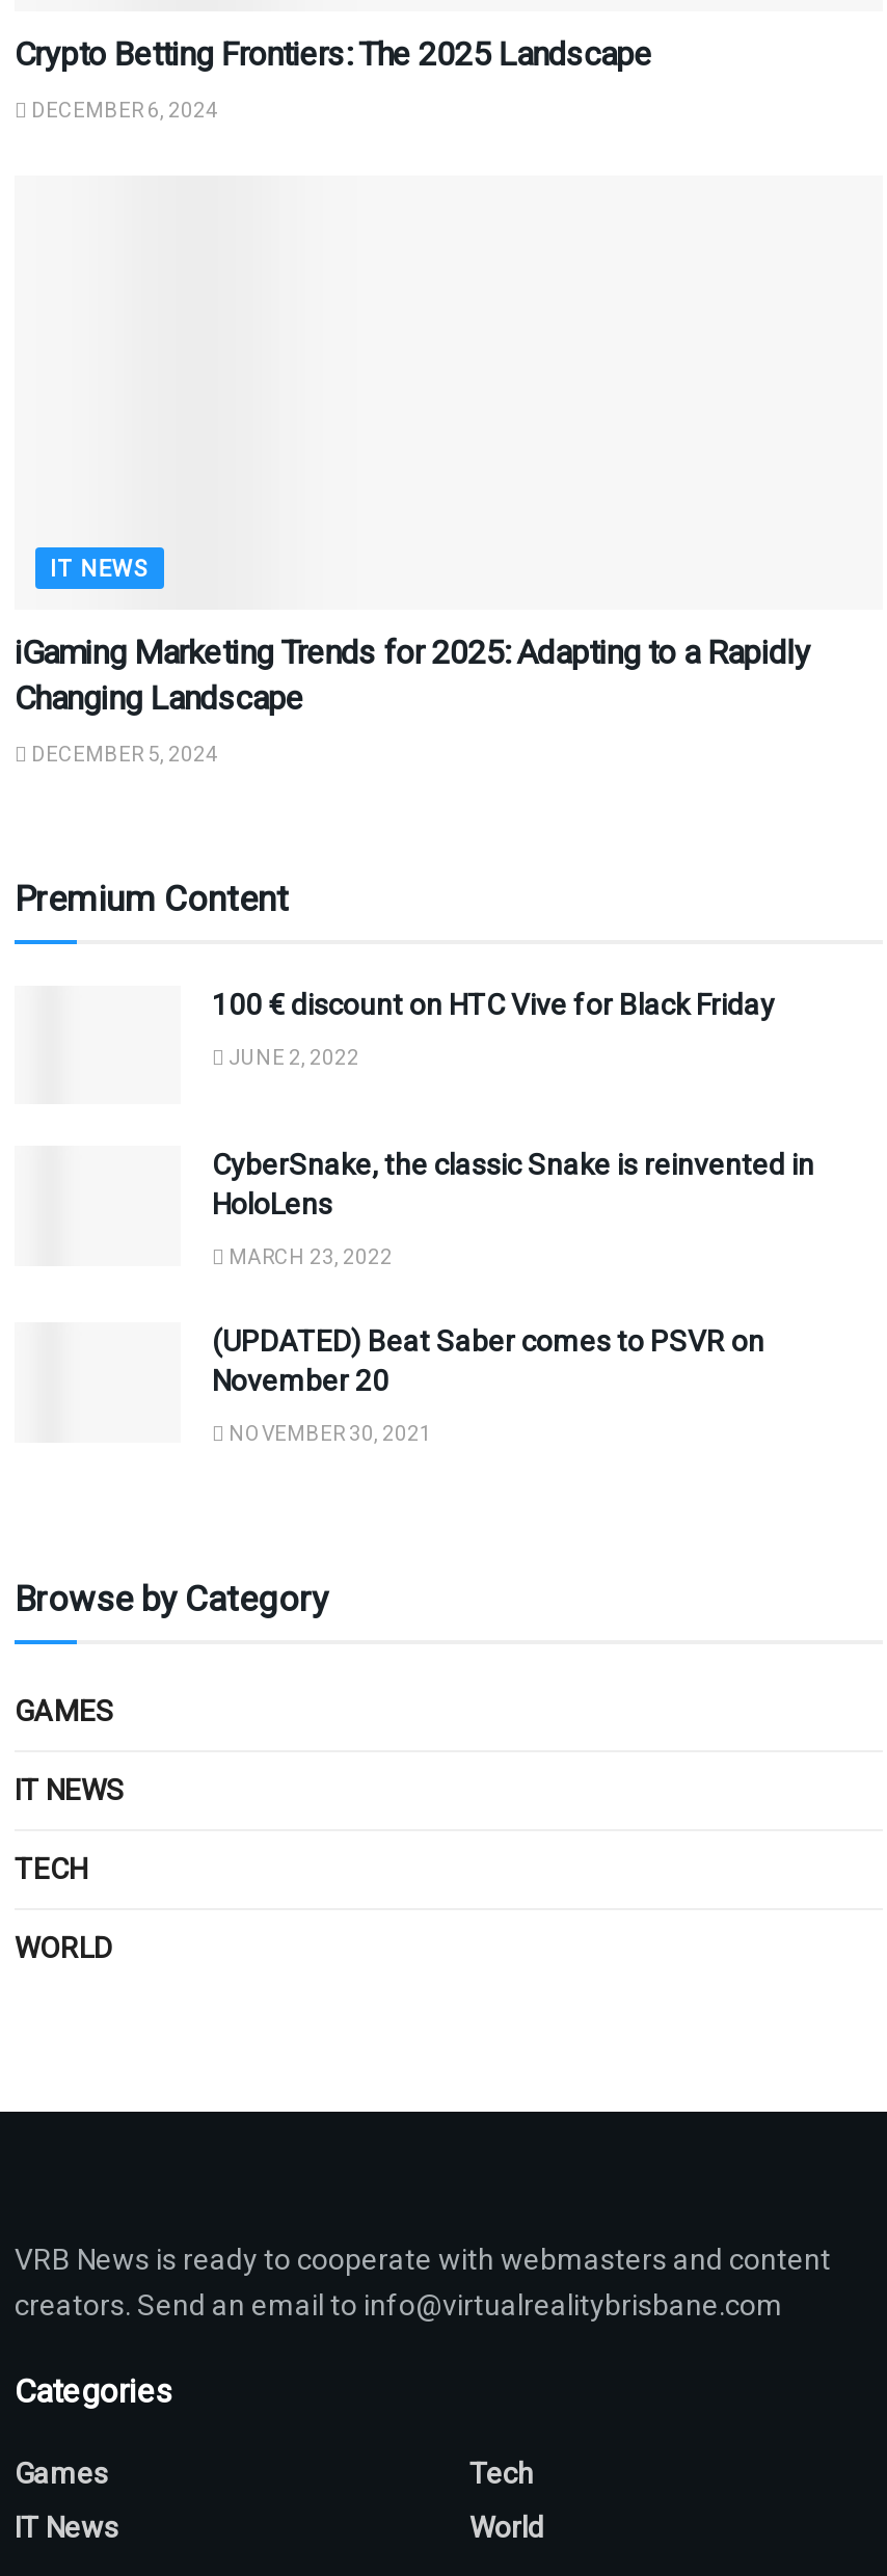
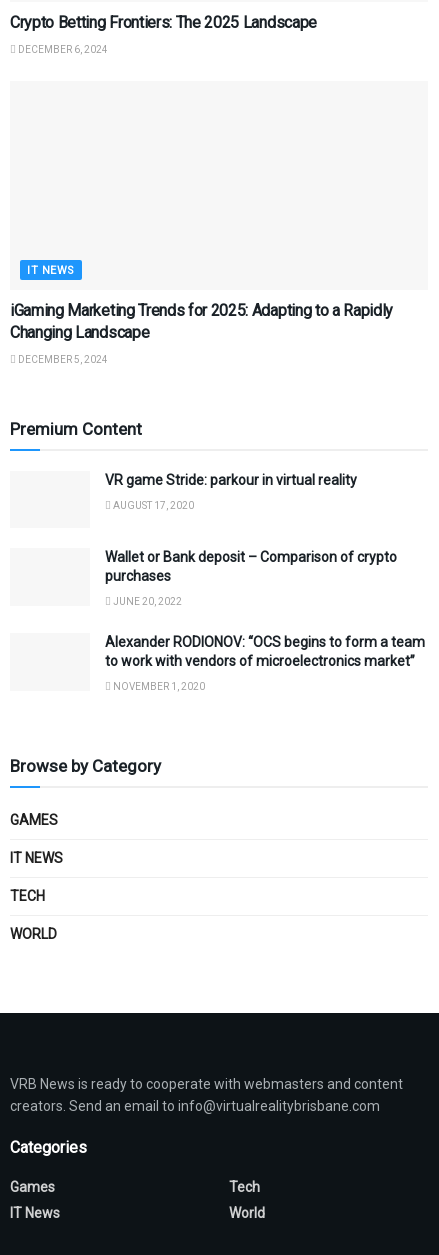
[212,988,775,1021] 100 € discount on HTC Vive for Black Friday -> [105,472,357,488] VR game Stride: parkour in virtual reality
[224,1046,359,1069] JUNE 2, 2022 -> [111,500,194,511] AUGUST 17, 2020
[212,1149,814,1221] CyberSnake, the classic Snake is reinvented in | HoloLens -> [105,549,397,584] Wallet or Bank deposit – Comparison of crypto | purchases
[224,1246,393,1269] MARCH 23, 2022 -> [111,596,182,607] JUNE 20, 2022
[212,1325,764,1398] (UPDATED) Beat Saber comes to PSVR on | November 20 -> [105,634,425,669] Alexander RODIONOV: “OCS begins to form a team | to work with vendors of microelectronics market”
[224,1423,432,1446] NOVEMBER 30, 2021 -> [111,681,205,692] NOVEMBER 1, 2020

